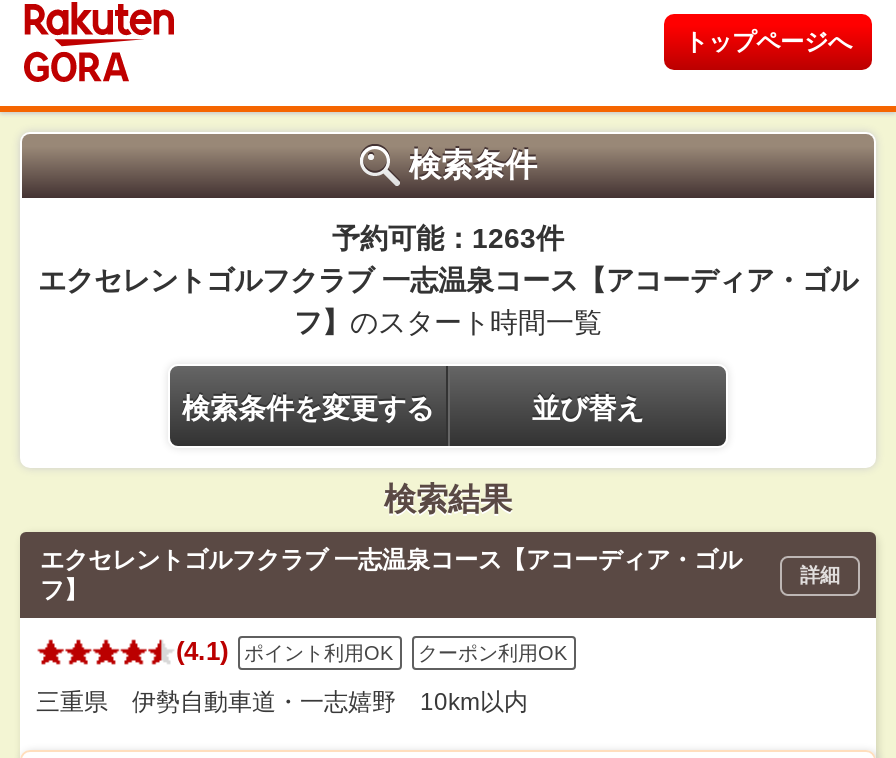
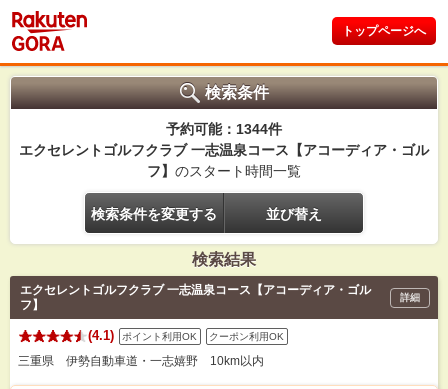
[332,222,564,254] 予約可能：1263件 -> [166,121,282,137] 予約可能：1344件

